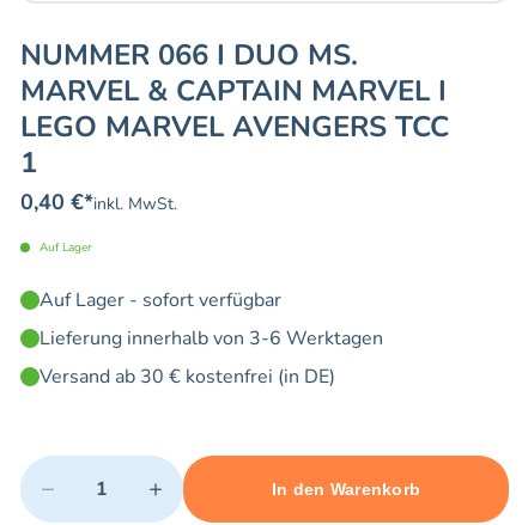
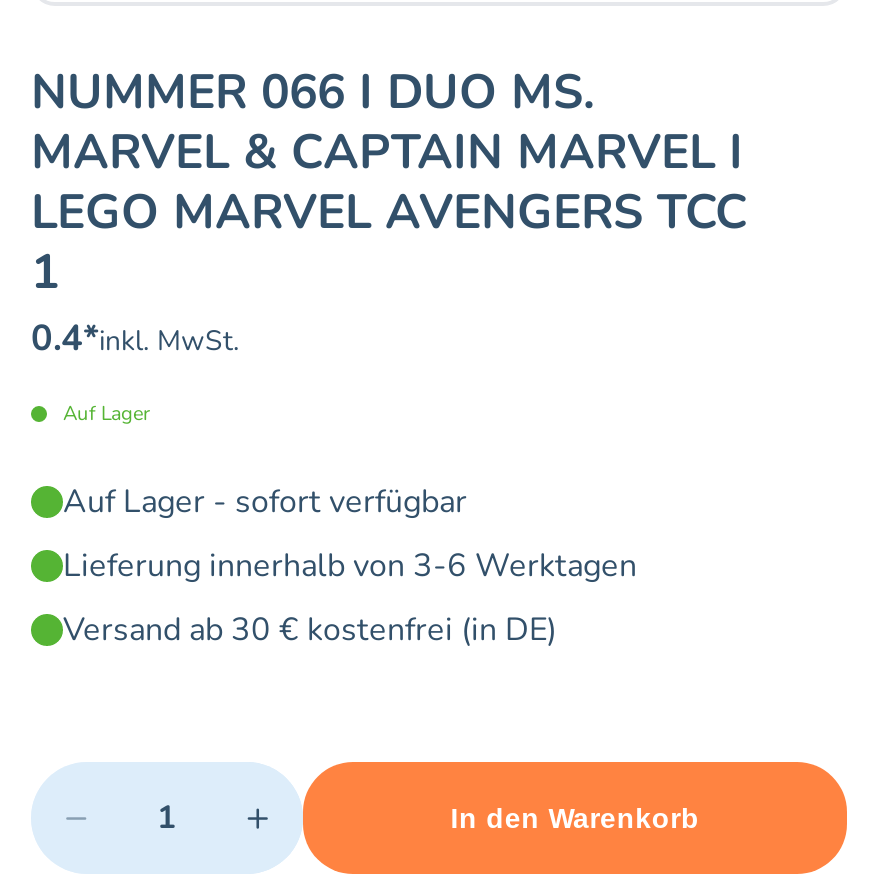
[20,188,177,217] 0,40 €*inkl. MwSt. -> [31,315,239,363] 0.4*inkl. MwSt.

